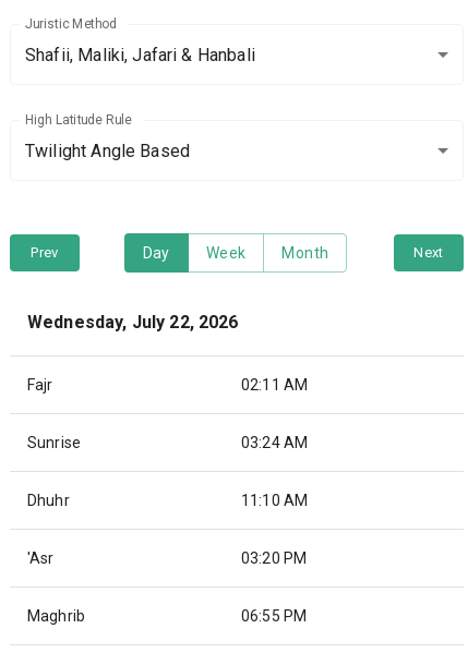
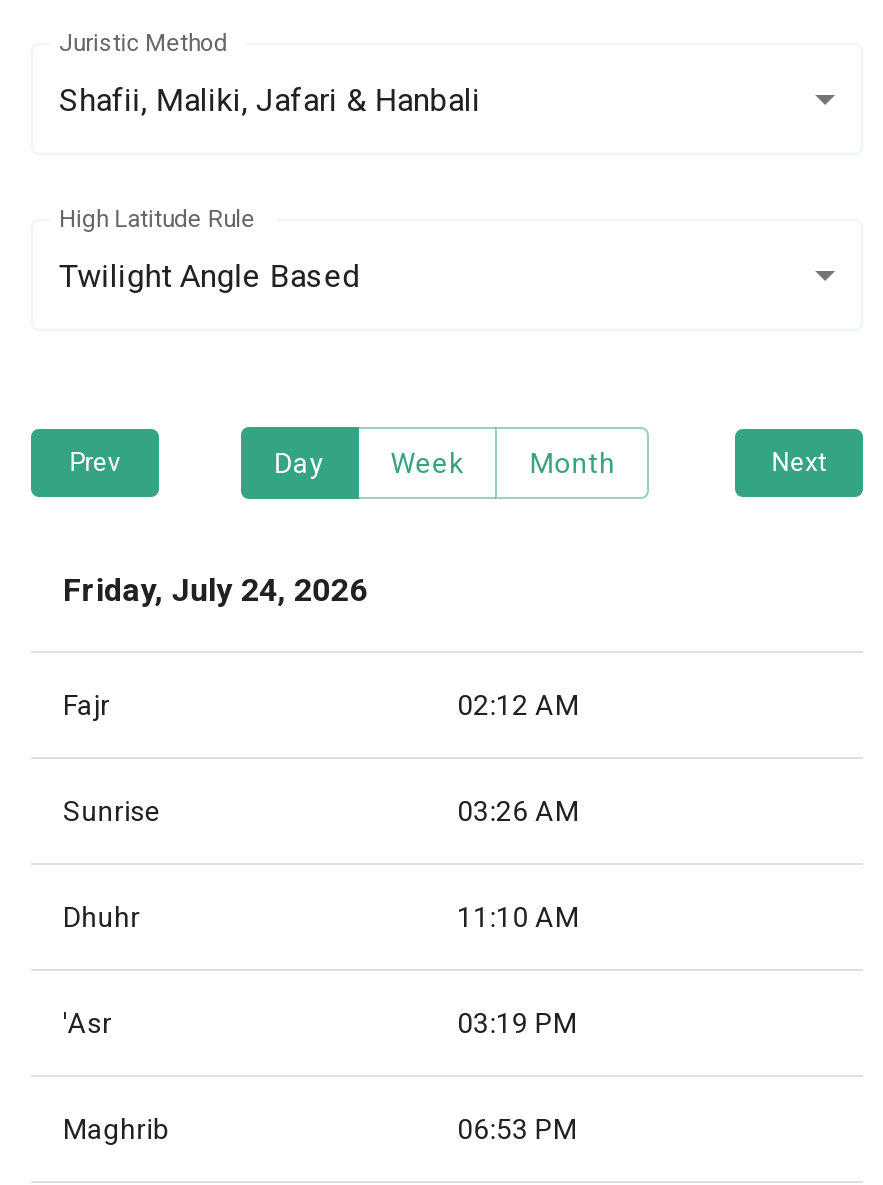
[27,312,238,332] Wednesday, July 22, 2026 -> [63,571,367,609] Friday, July 24, 2026
[241,376,308,394] 02:11 AM -> [457,689,579,721] 02:12 AM
[241,434,308,451] 03:24 AM -> [457,795,579,827] 03:26 AM
[241,549,307,567] 03:20 PM -> [457,1007,577,1039] 03:19 PM
[241,607,307,625] 06:55 PM -> [457,1113,577,1145] 06:53 PM

